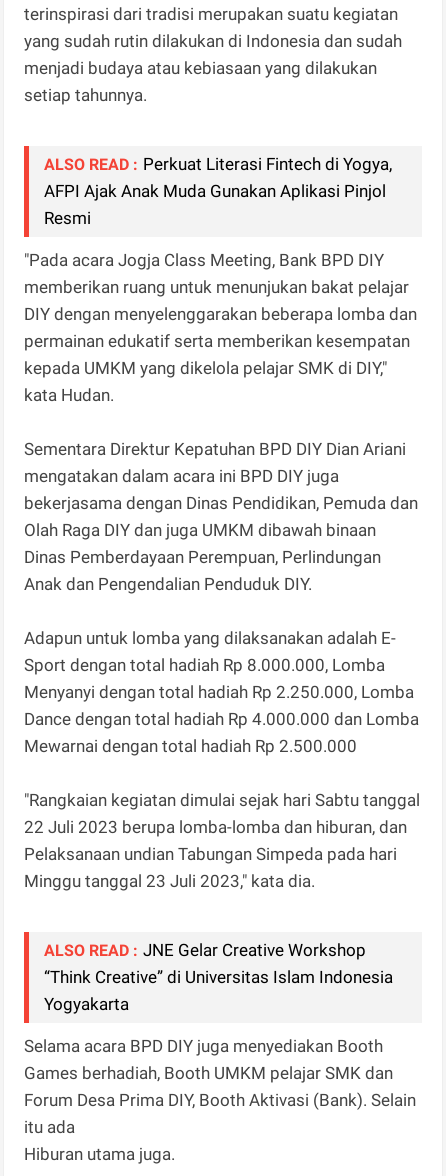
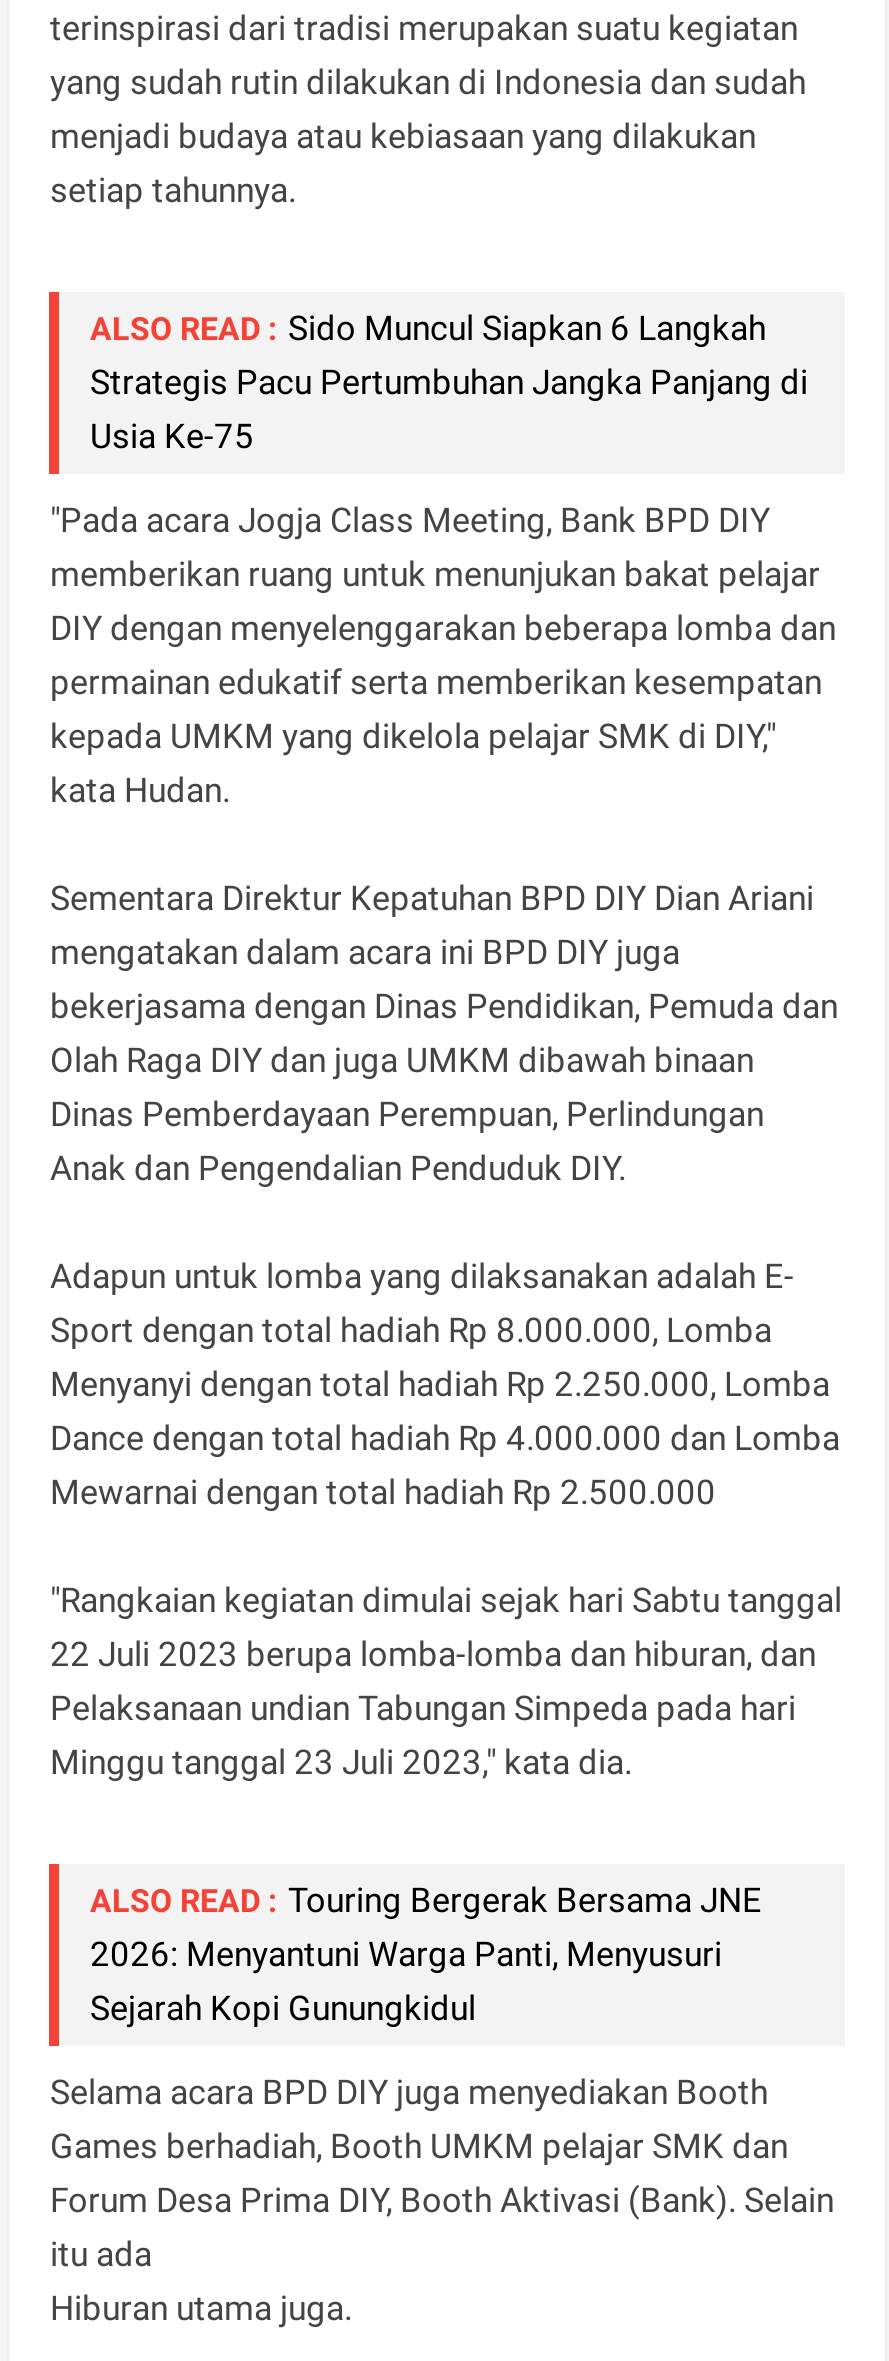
[44,154,392,228] ALSO READ : Perkuat Literasi Fintech di Yogya, | AFPI Ajak Anak Muda Gunakan Aplikasi Pinjol | Resmi -> [90,309,808,457] ALSO READ : Sido Muncul Siapkan 6 Langkah | Strategis Pacu Pertumbuhan Jangka Panjang di | Usia Ke-75
[44,940,393,1014] ALSO READ : JNE Gelar Creative Workshop | “Think Creative” di Universitas Islam Indonesia | Yogyakarta -> [90,1881,762,2029] ALSO READ : Touring Bergerak Bersama JNE | 2026: Menyantuni Warga Panti, Menyusuri | Sejarah Kopi Gunungkidul

